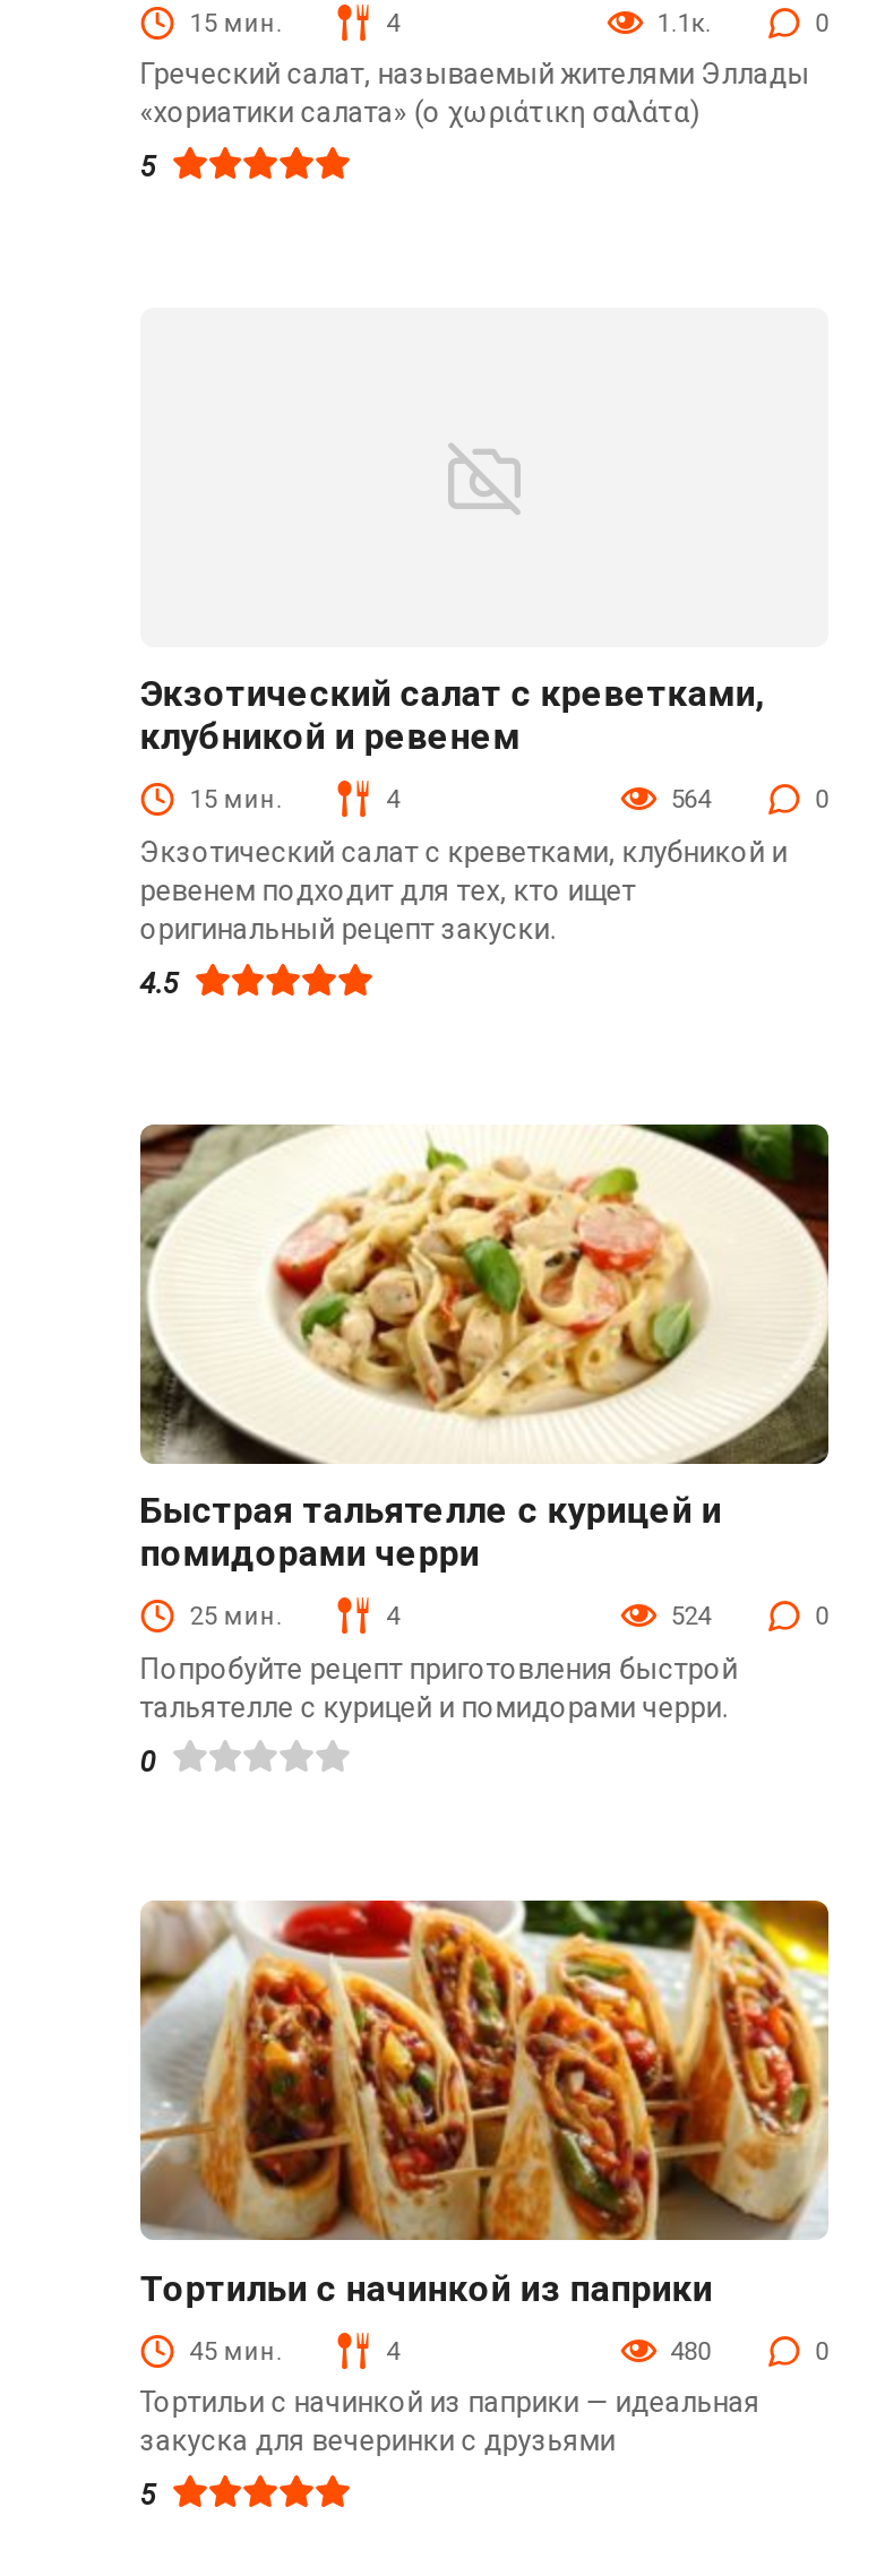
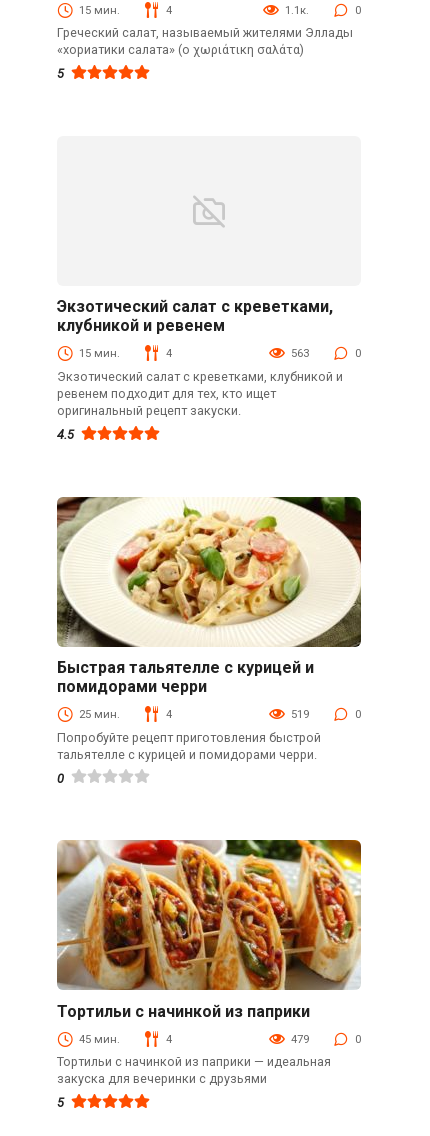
[670,786,711,815] 564 -> [291,347,309,360] 563
[670,1602,711,1632] 524 -> [291,708,309,721] 519
[670,2337,711,2366] 480 -> [291,1033,309,1046] 479

